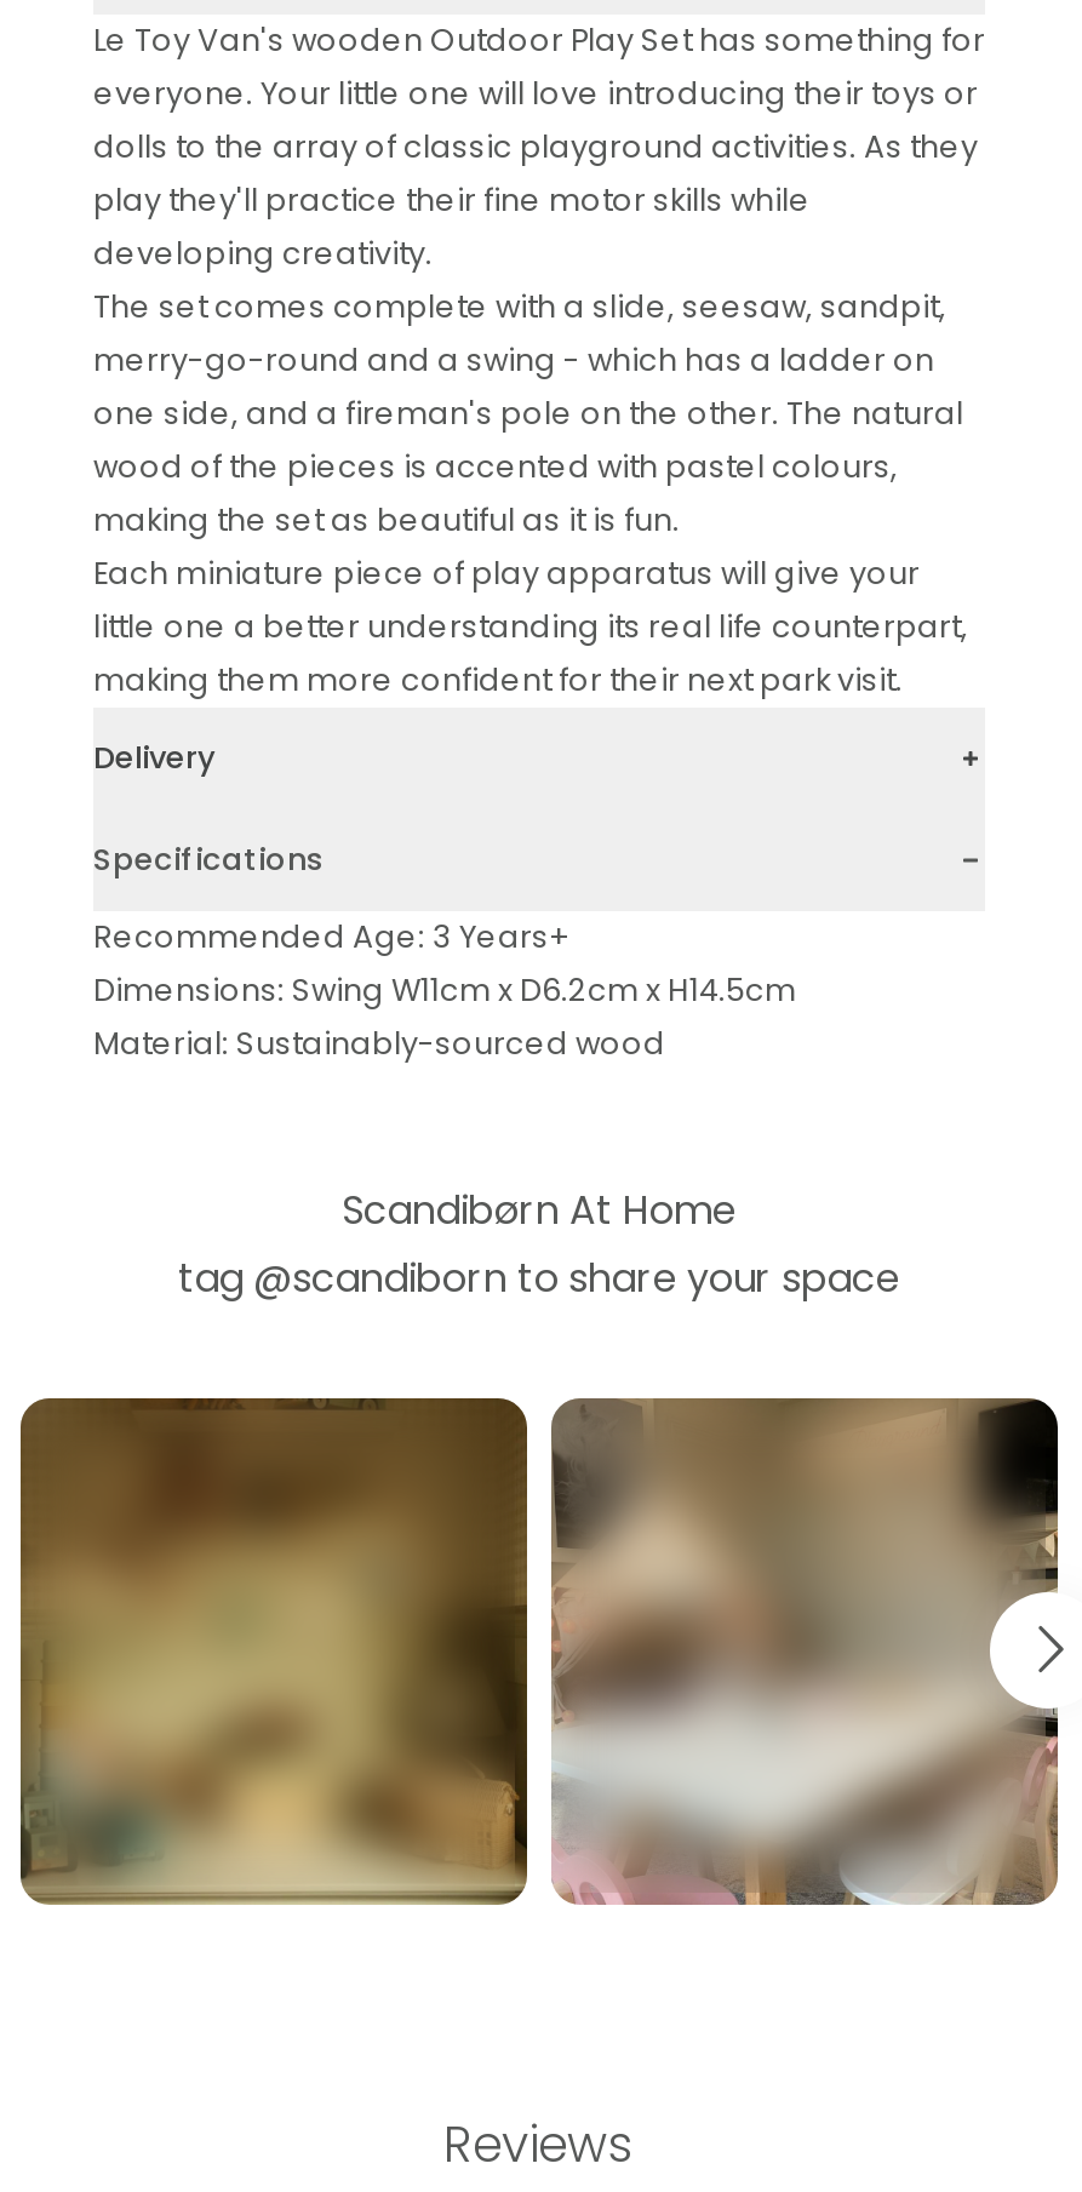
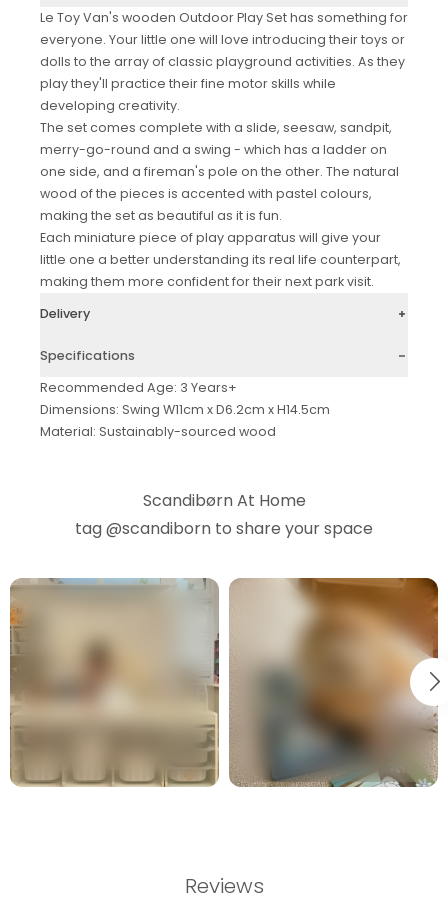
[18,1396,529,1905] [image] -> [9,577,220,787] [image]
[551,1398,1060,1905] [image] -> [229,578,439,788] [image]

